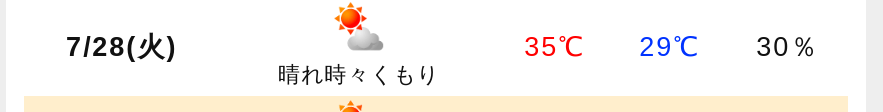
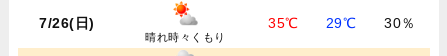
[66,32,178,62] 7/28(火) -> [39,16,95,31] 7/26(日)

